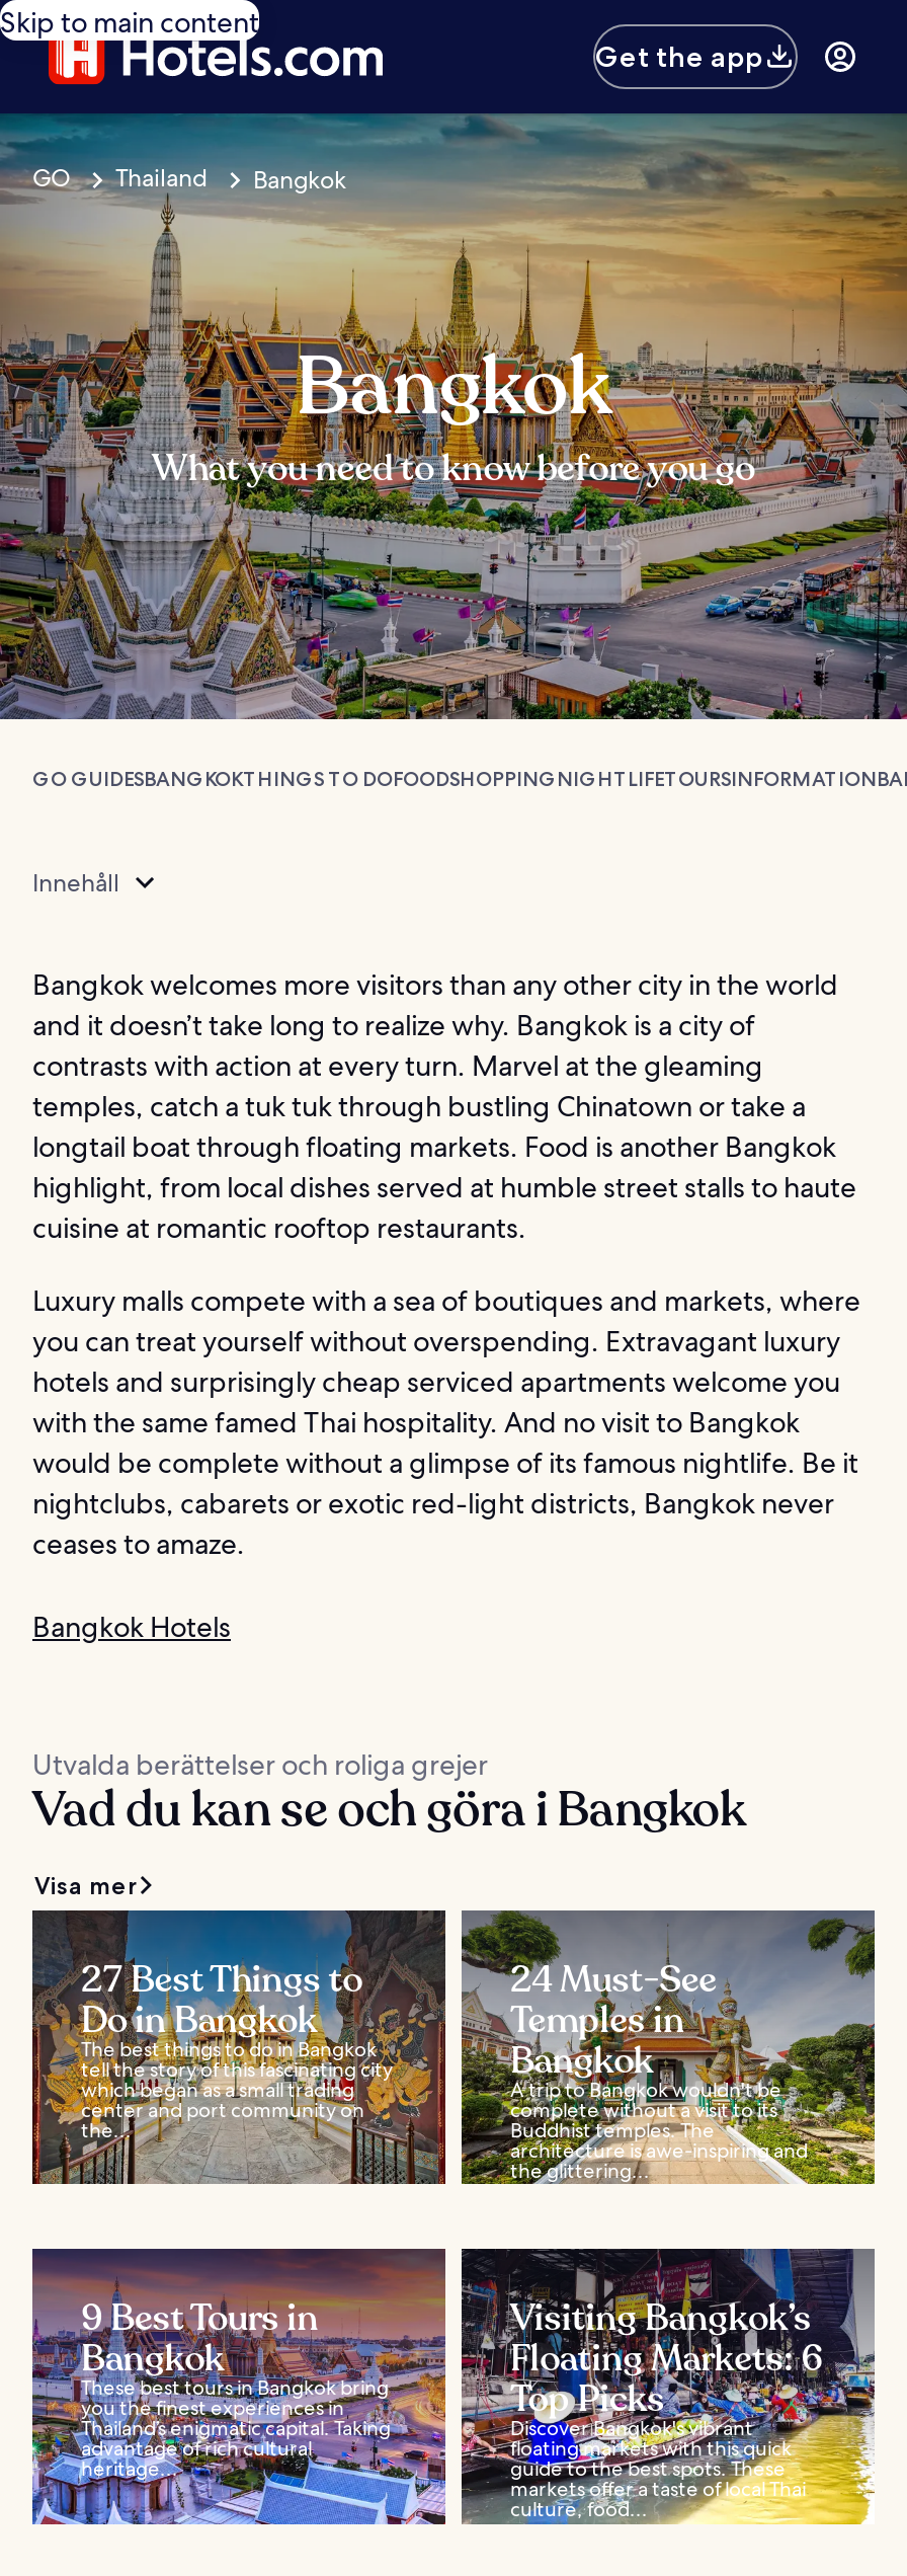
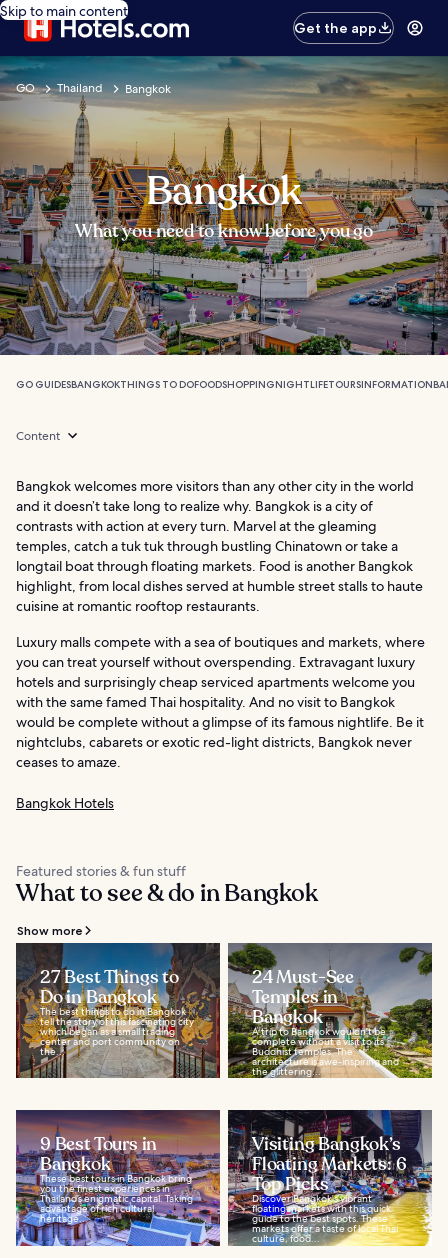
[32,866,119,899] Innehåll -> [16,427,60,443] Content
[32,1745,746,1899] Utvalda berättelser och roliga grejer | Vad du kan se och göra i Bangkok | Visa mer -> [16,861,317,937] Featured stories & fun stuff | What to see & do in Bangkok | Show more

